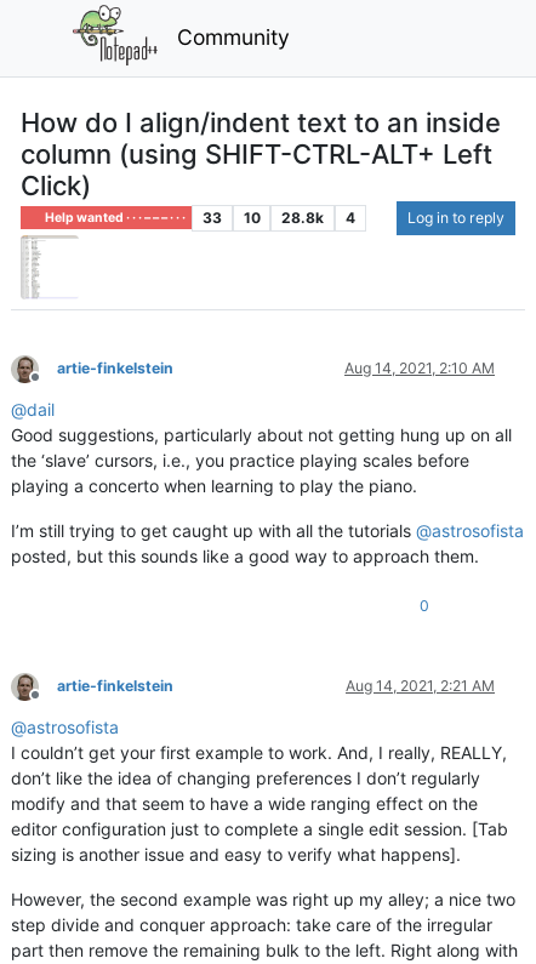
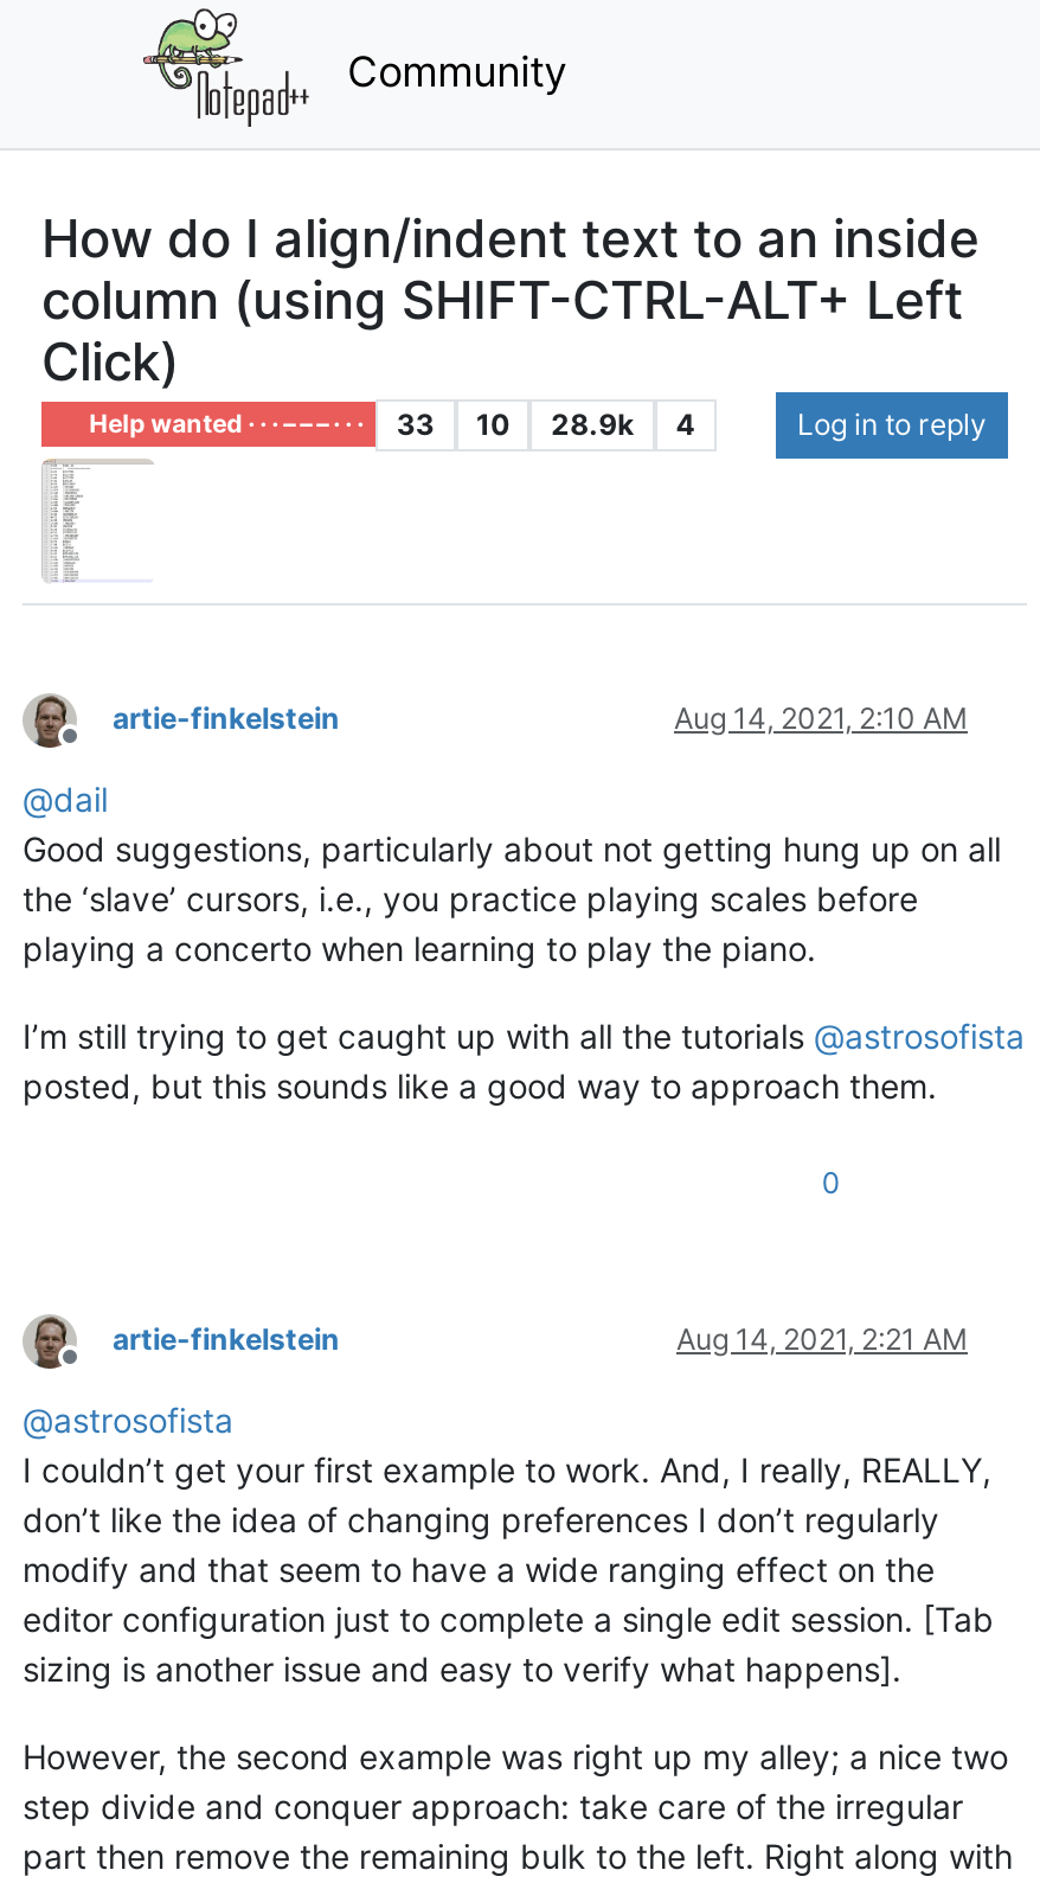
[43,208,355,227] Help wanted · · · – – – · · · 33 10 28.8k 4 -> [84,406,695,442] Help wanted · · · – – – · · · 33 10 28.9k 4

